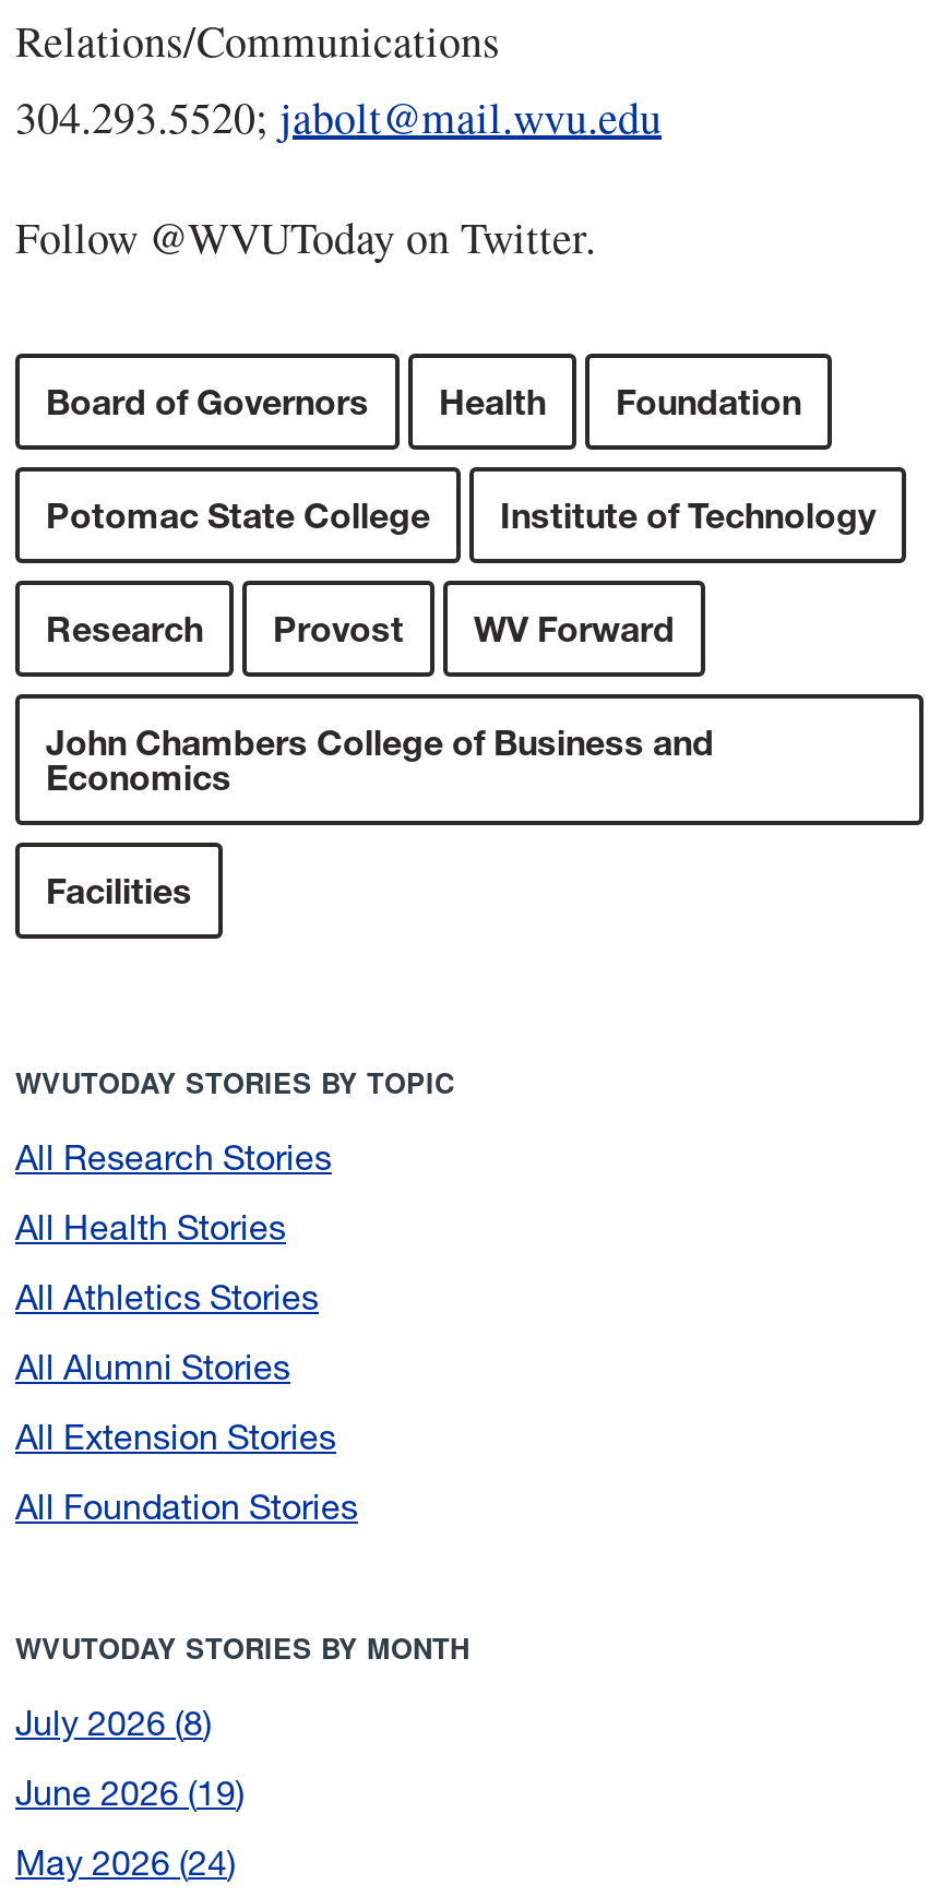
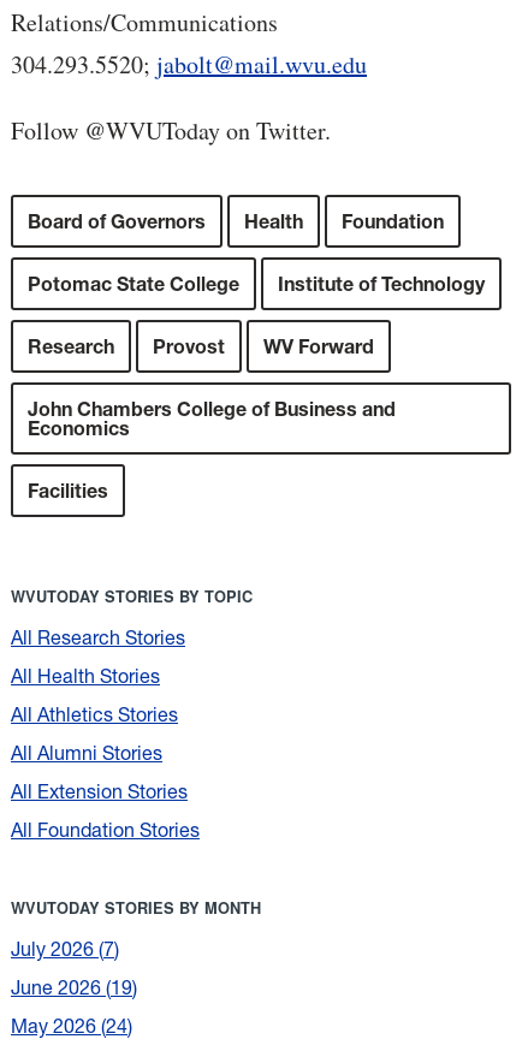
[15,1700,203,1744] July 2026 8 -> [11,937,114,961] July 2026 7

